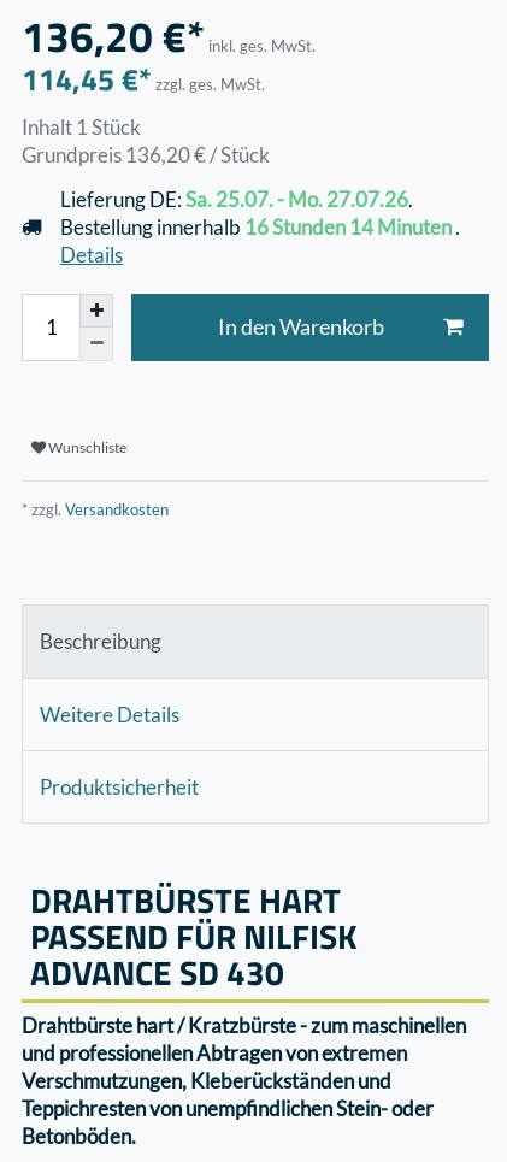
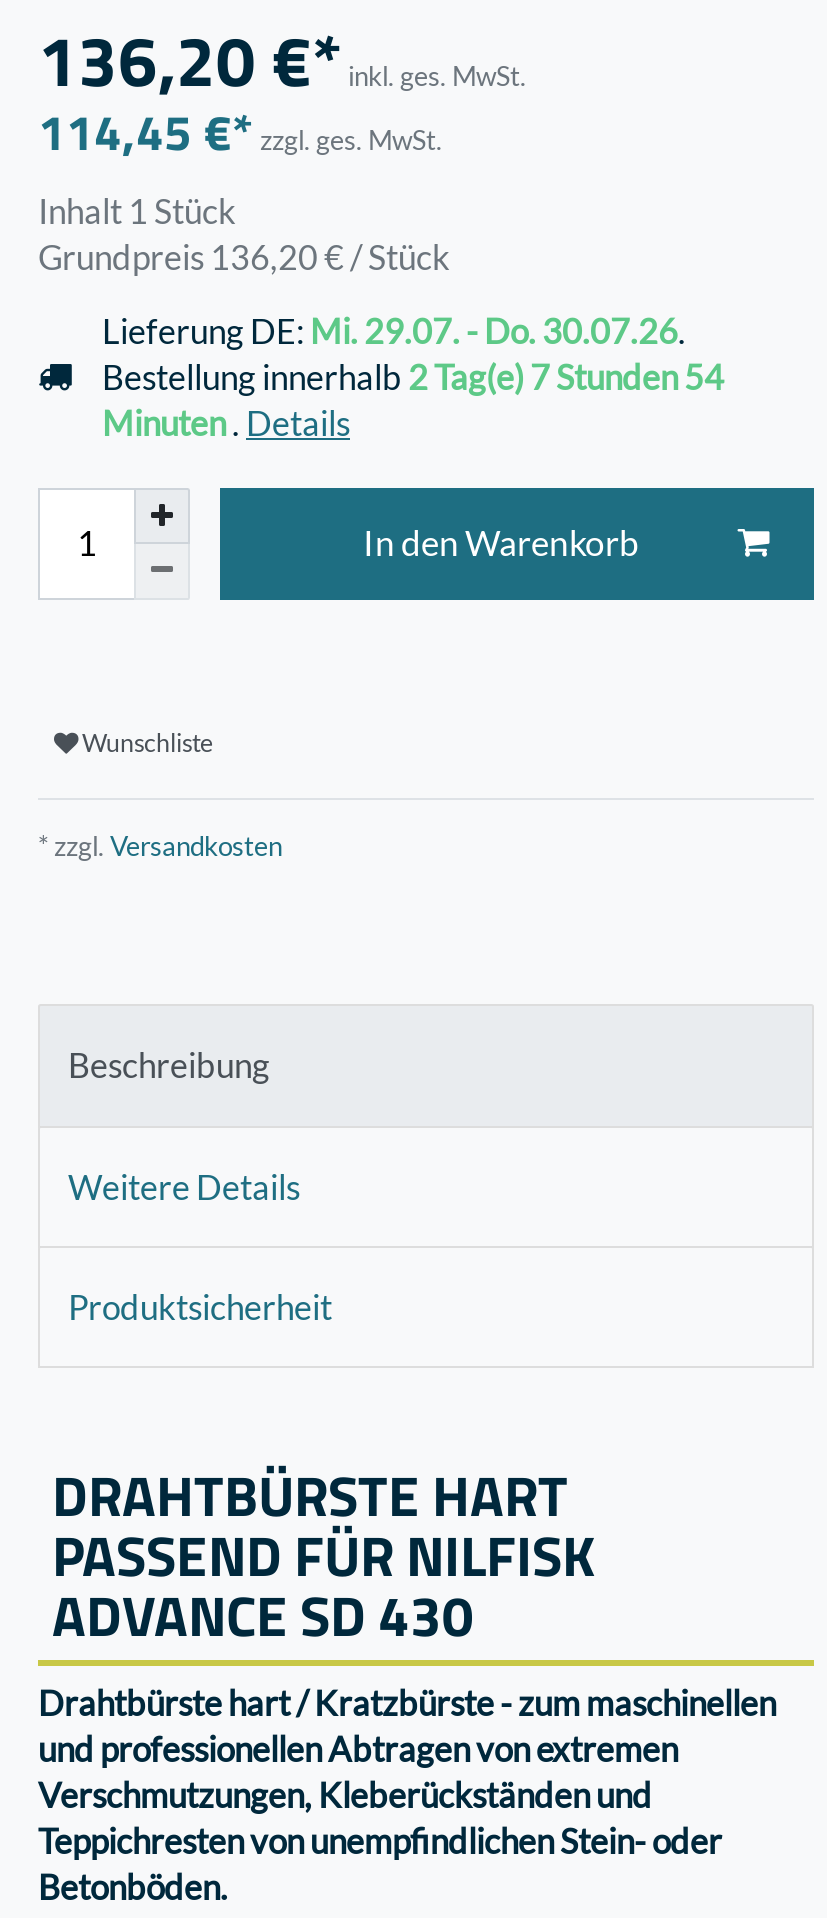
[60,187,460,267] Lieferung DE: Sa. 25.07. - Mo. 27.07.26. | Bestellung innerhalb 16 Stunden 14 Minuten . | Details -> [102,310,724,444] Lieferung DE: Mi. 29.07. - Do. 30.07.26. | Bestellung innerhalb 2 Tag(e) 7 Stunden 54 | Minuten . Details

